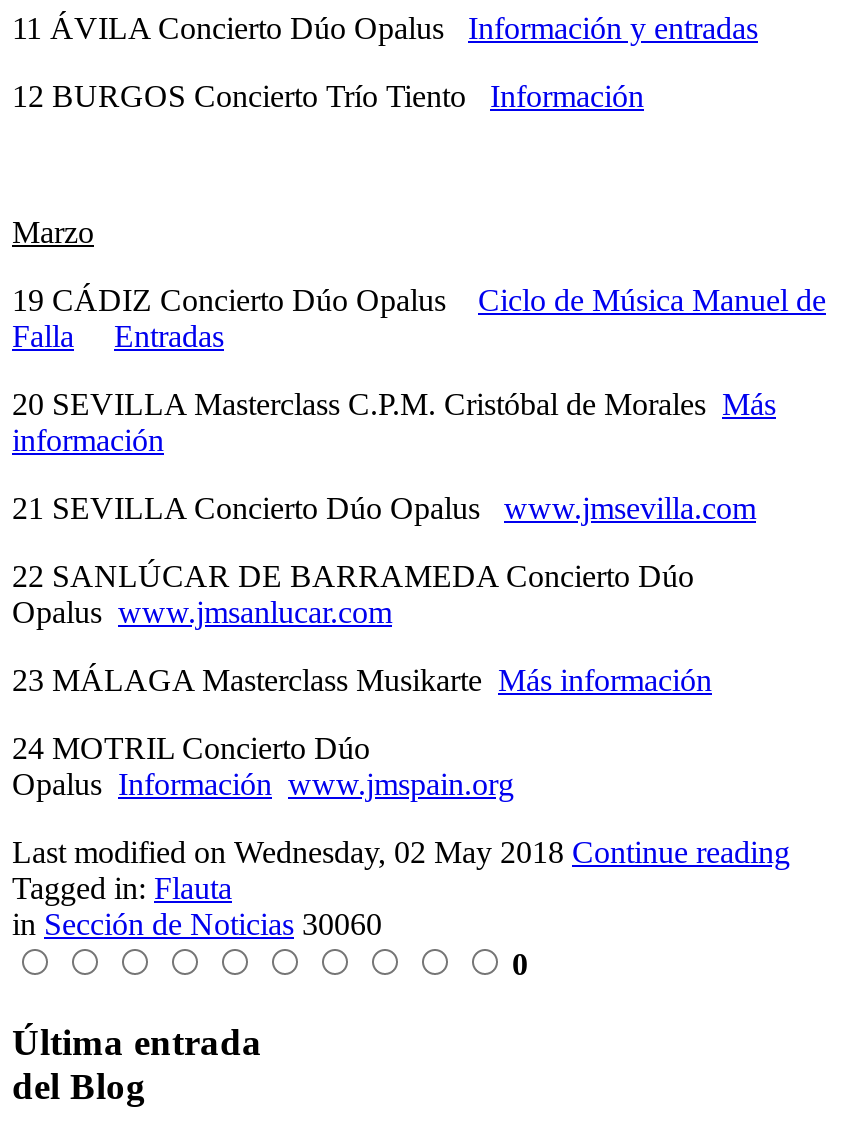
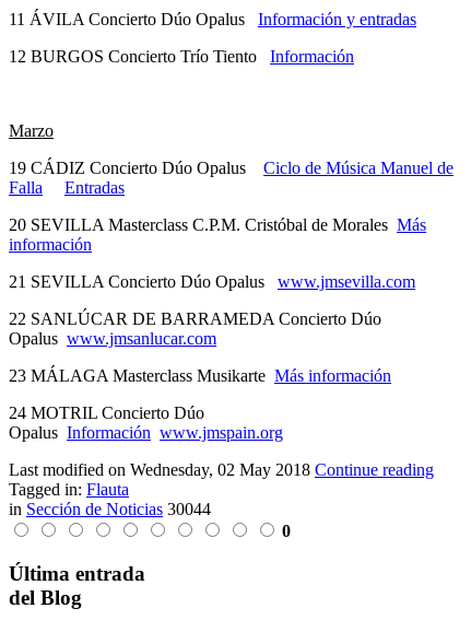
[12,907,382,941] in Sección de Noticias 30060 -> [9,500,211,519] in Sección de Noticias 30044

